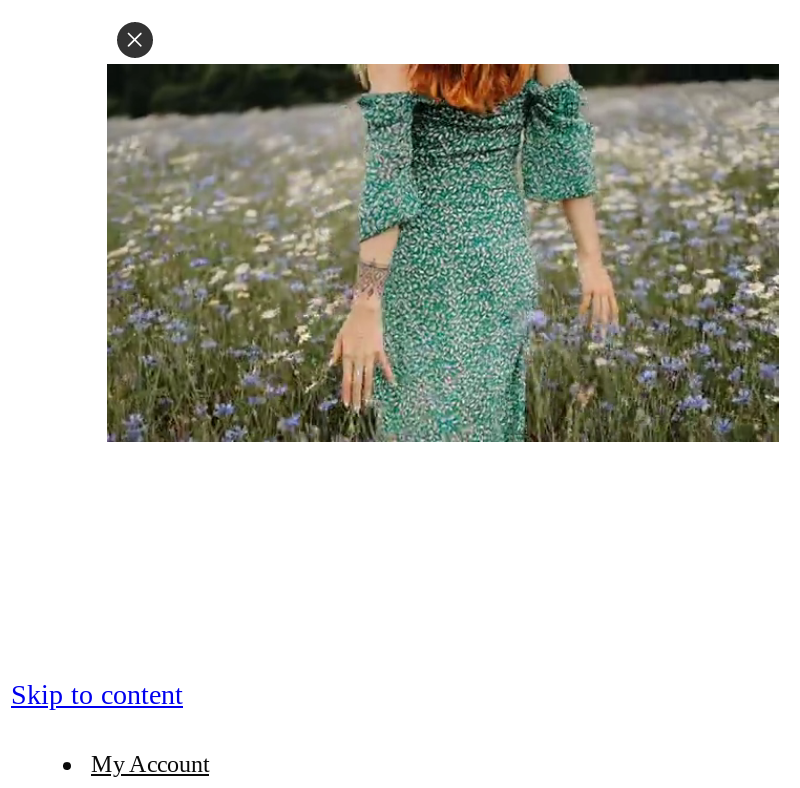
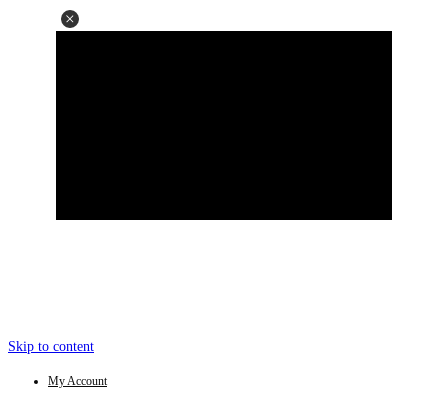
[105,62,781,444] [image] -> none

